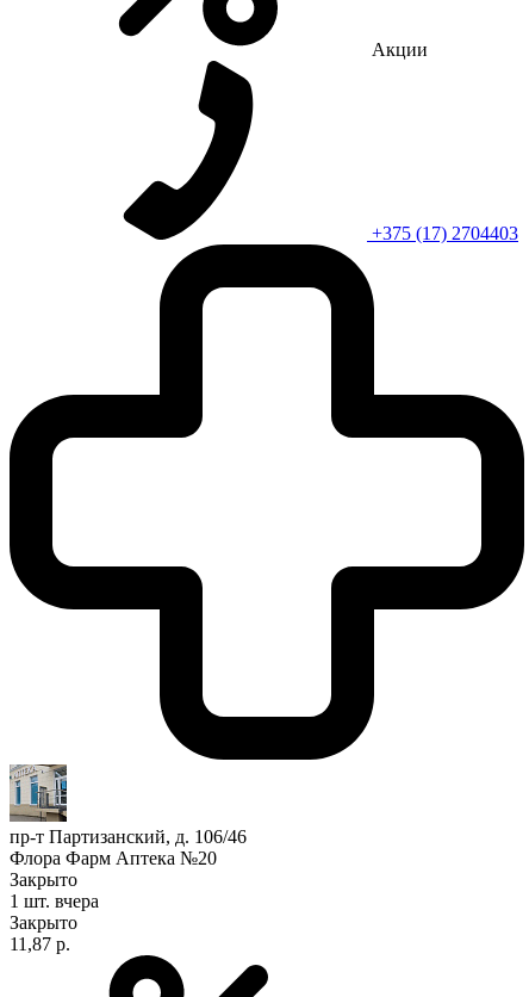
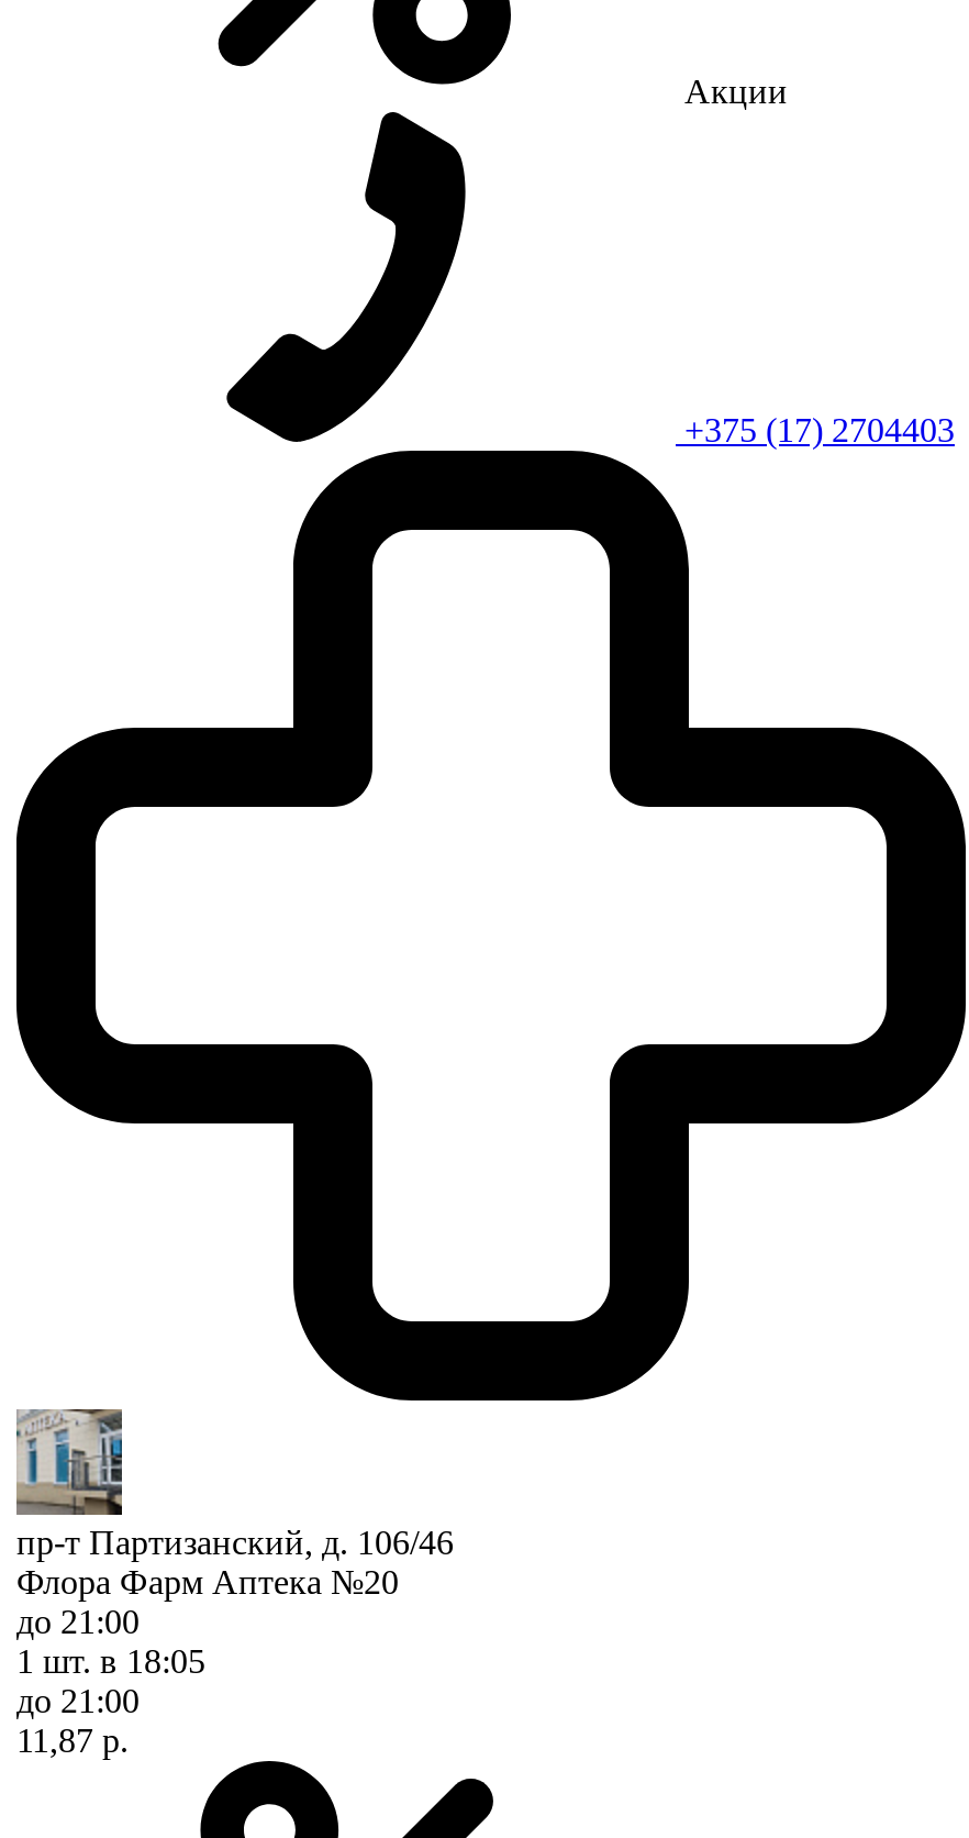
[10,869,99,932] Закрыто | 1 шт. вчера | Закрыто -> [16,1602,205,1719] до 21:00 | 1 шт. в 18:05 | до 21:00

